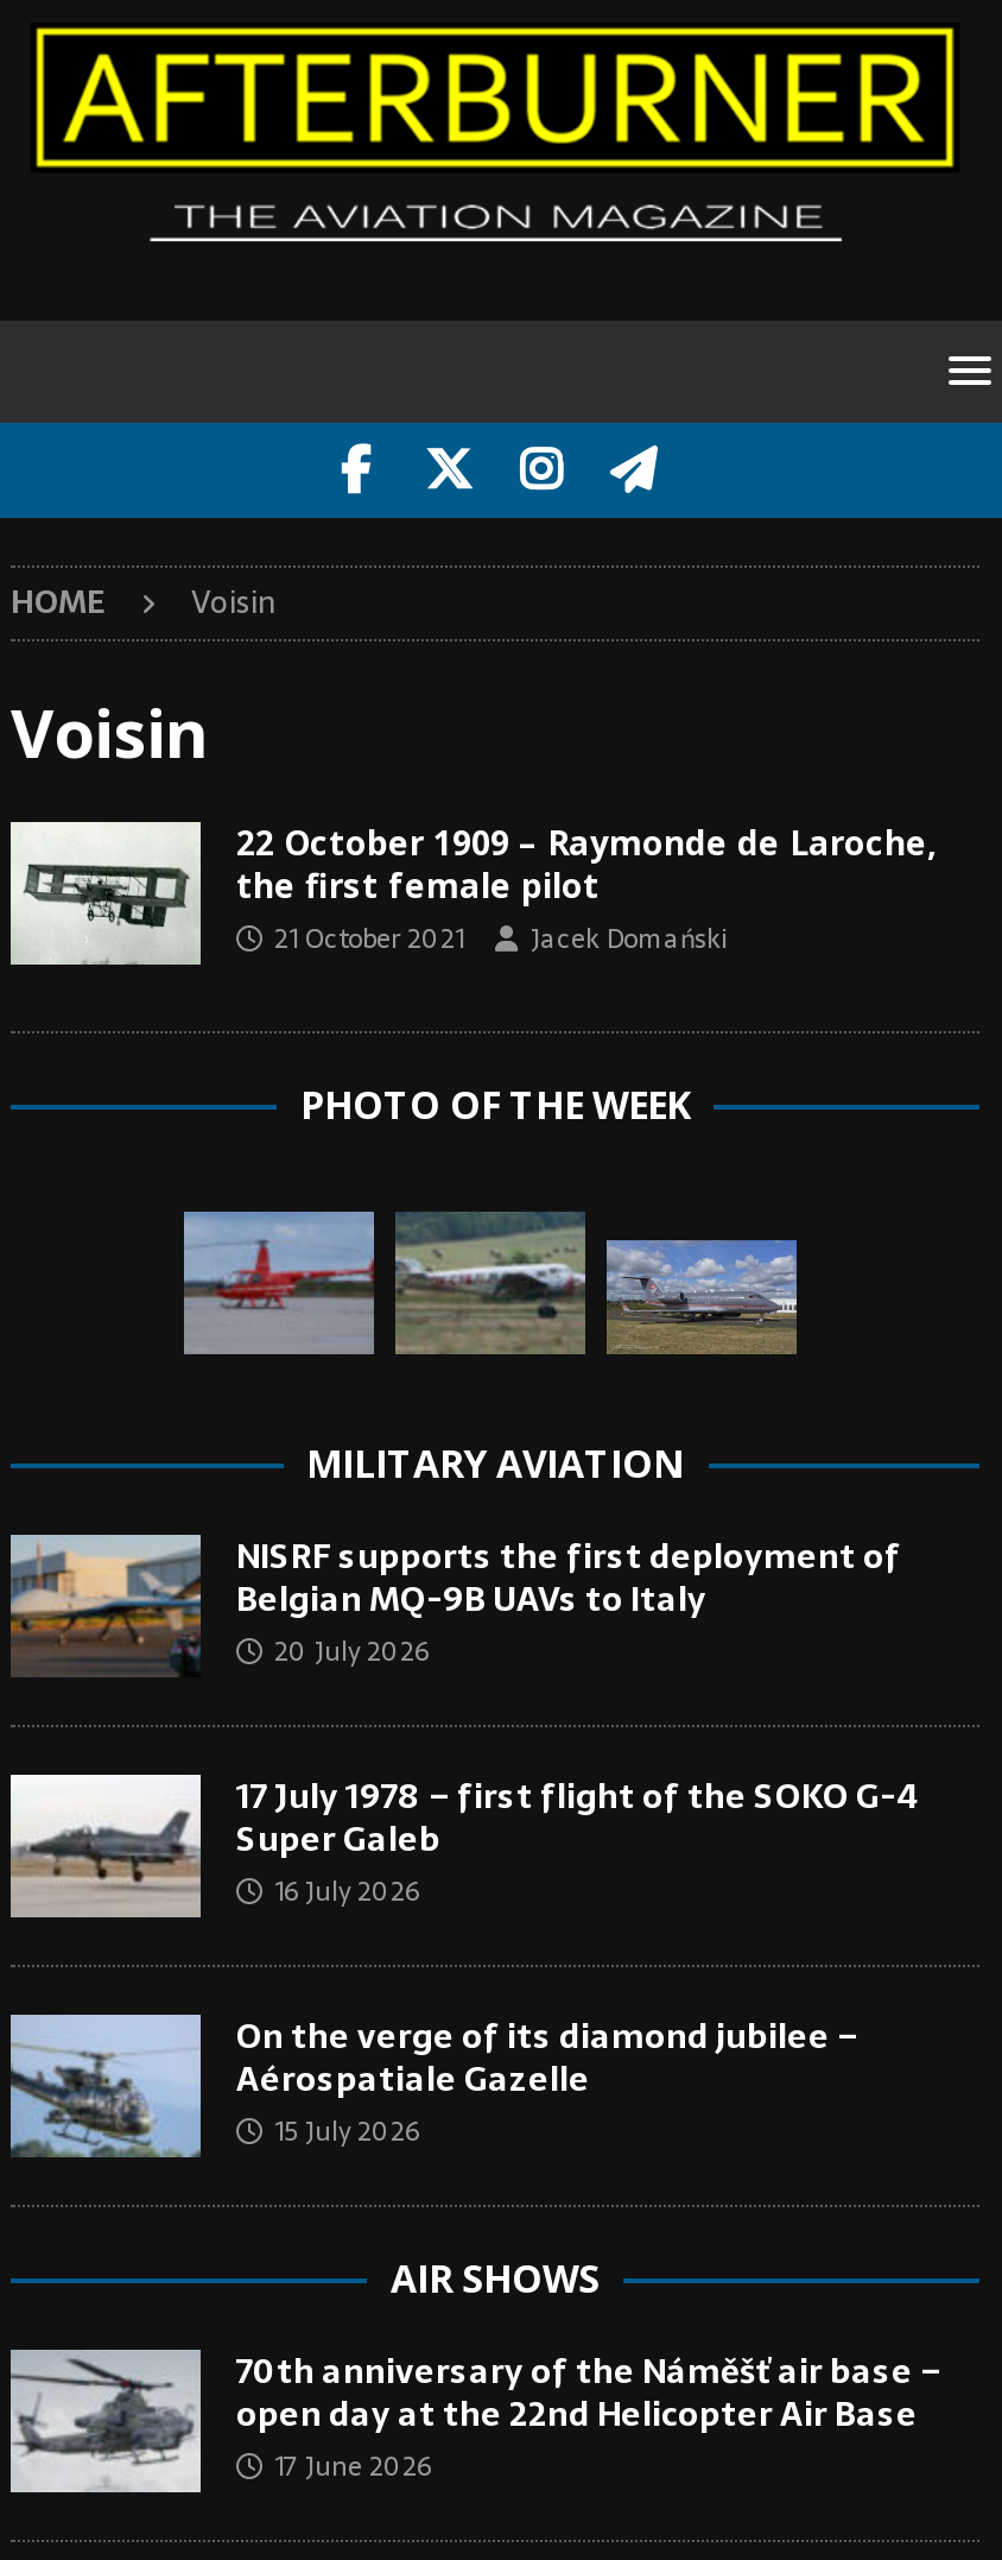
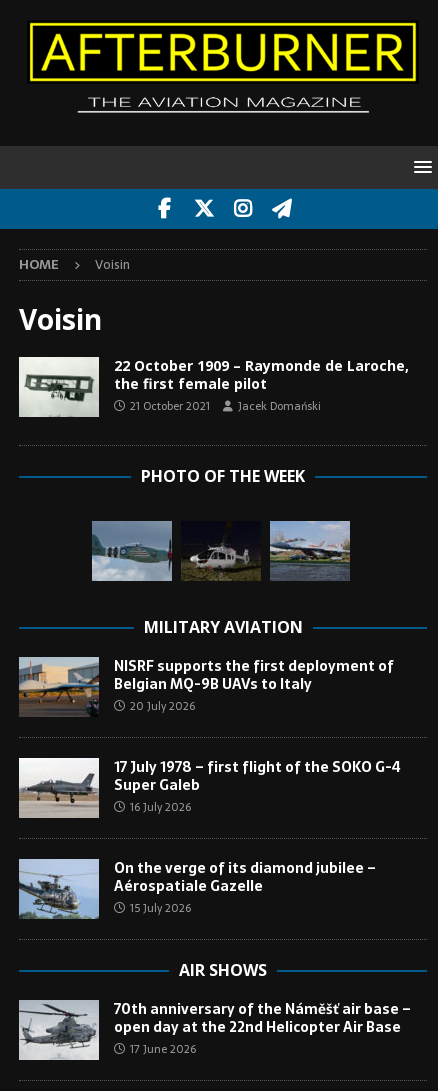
[184,1216,374,1354] [image] -> [92,524,172,580] [image]
[393,1212,588,1354] [image] -> [181,521,261,580] [image]
[607,1212,799,1354] [image] -> [269,520,351,581] [image]

